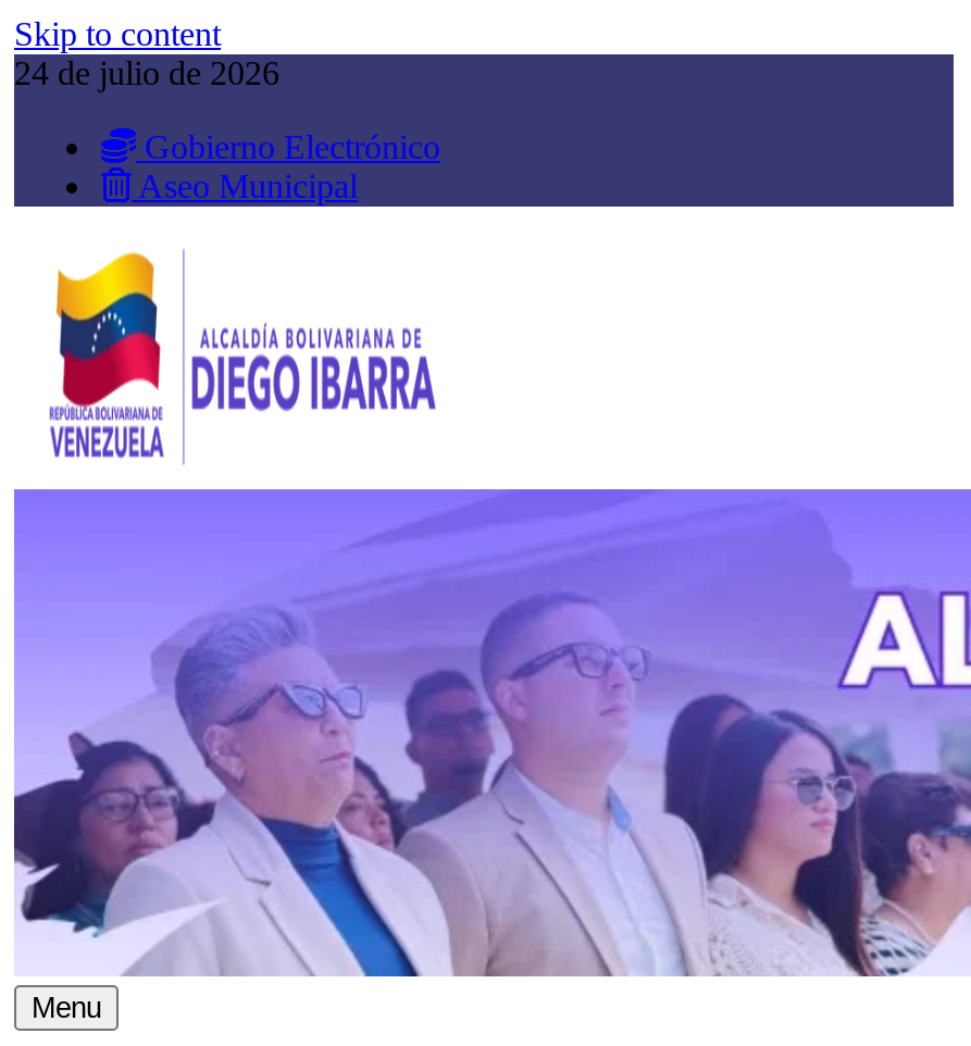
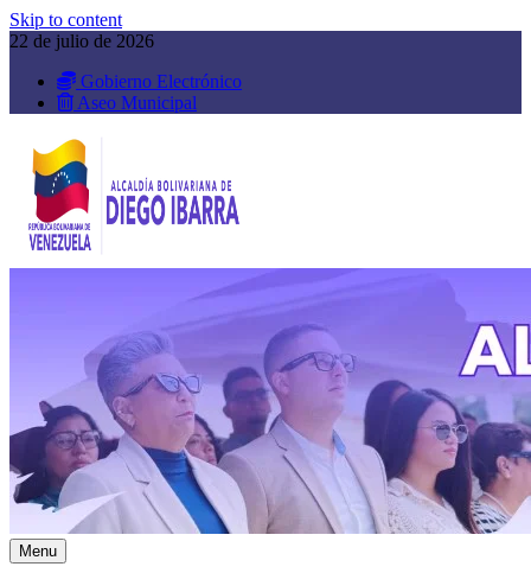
[14,54,279,91] 24 de julio de 2026 -> [9,31,154,51] 22 de julio de 2026

